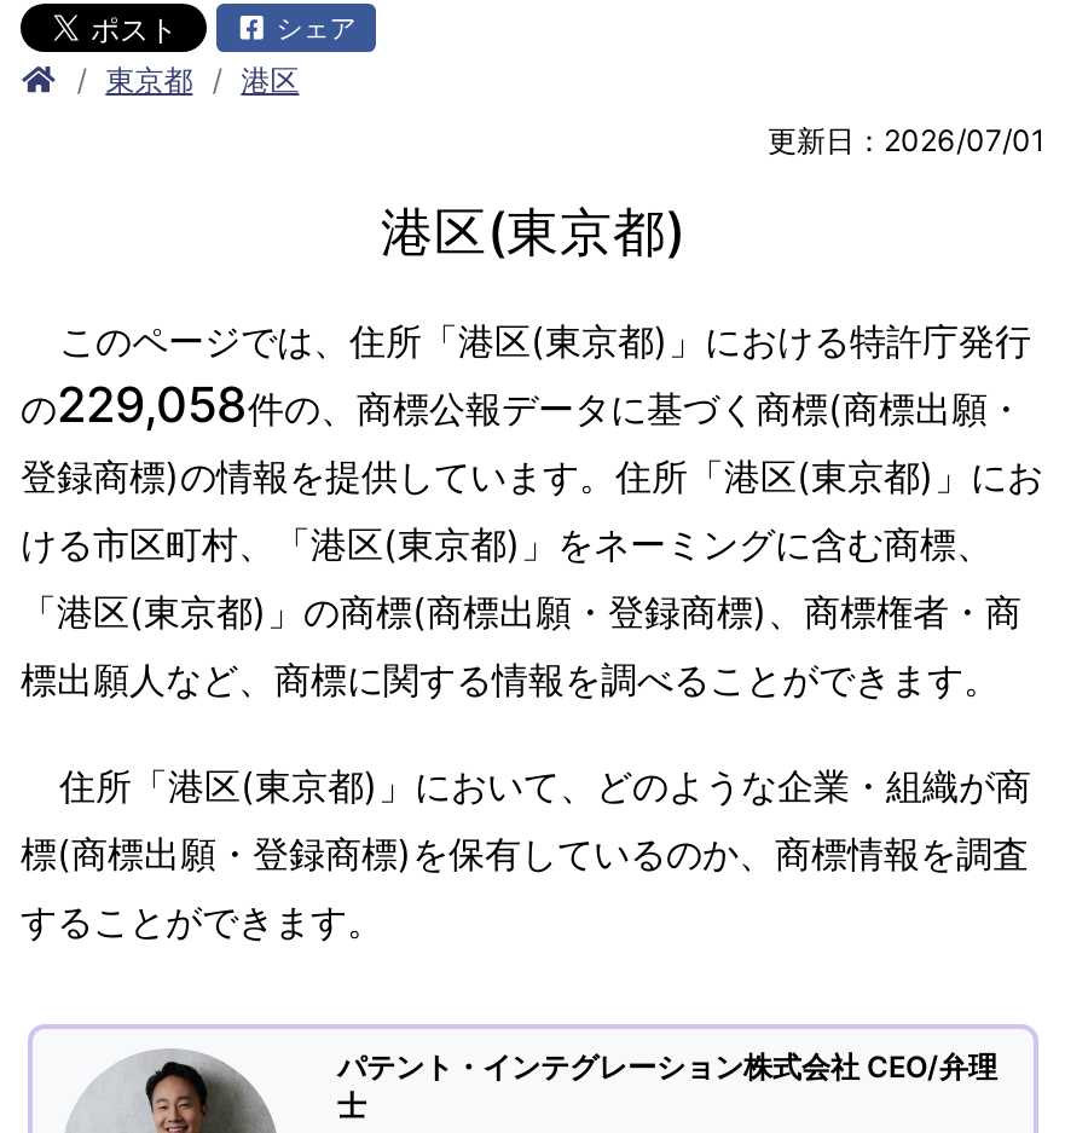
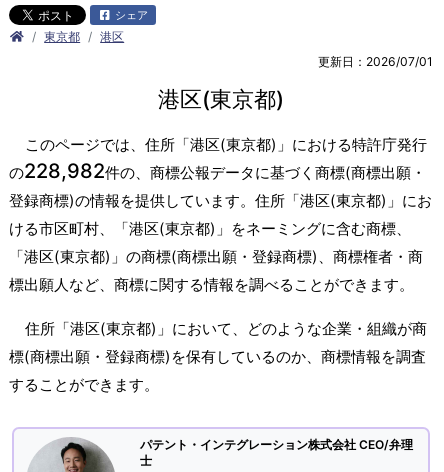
[21,375,1024,433] の229,058件の、商標公報データに基づく商標(商標出願・ -> [9,159,426,183] の228,982件の、商標公報データに基づく商標(商標出願・

